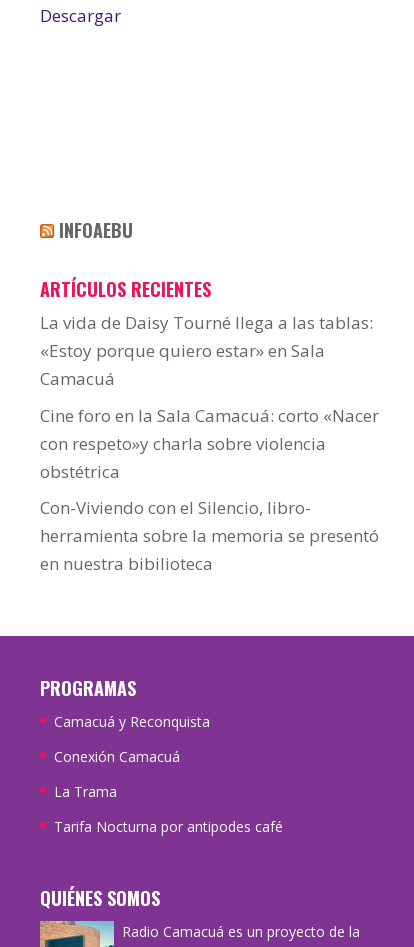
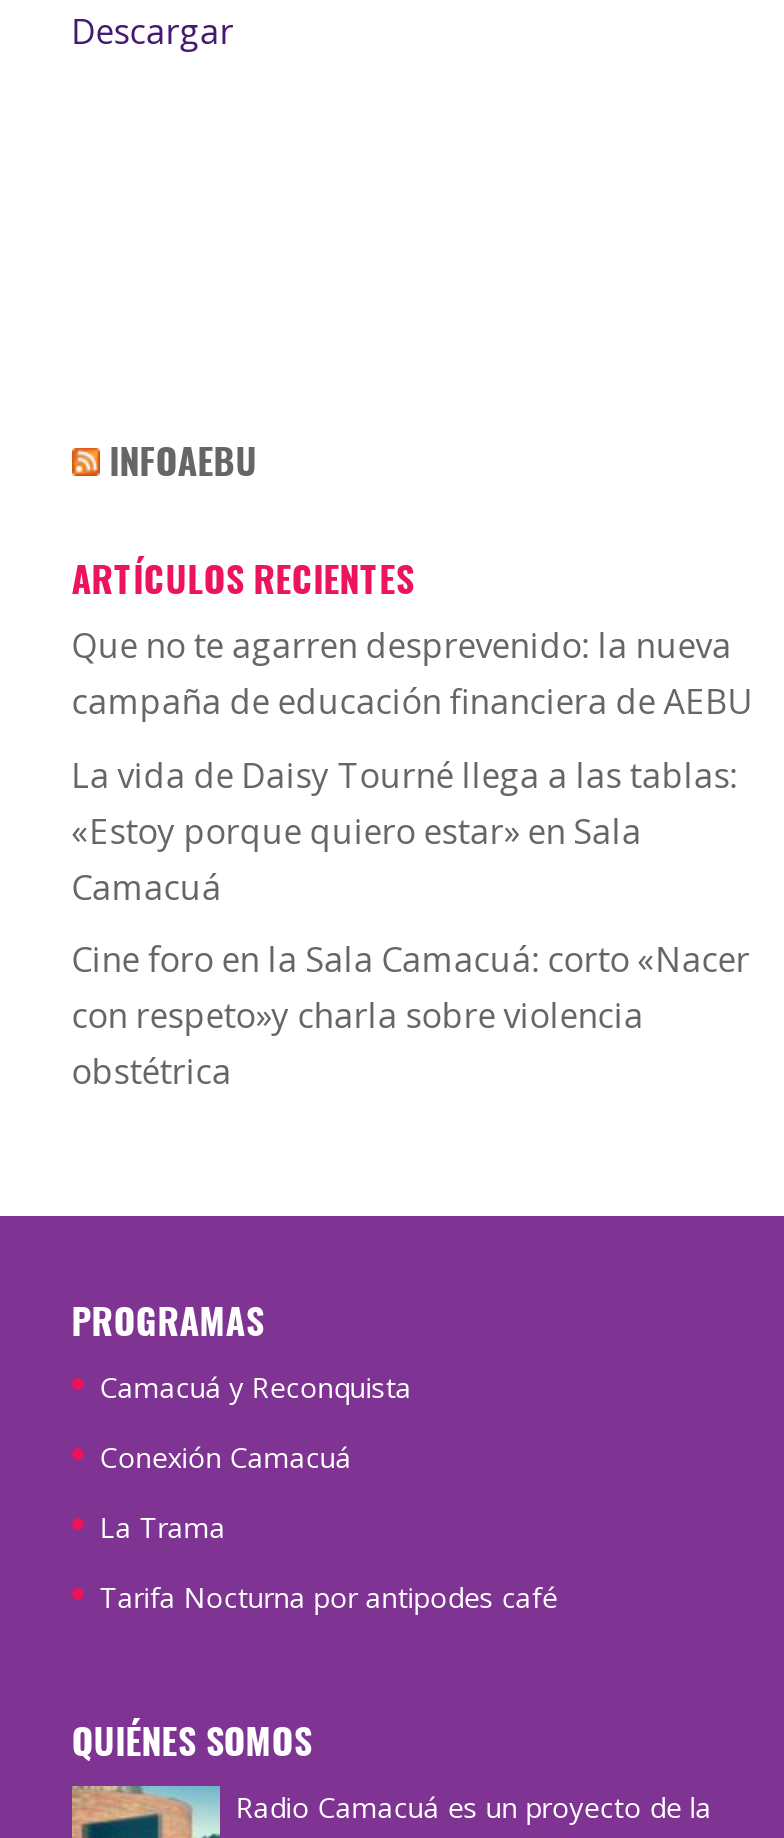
none -> [72,622,754,724] Que no te agarren desprevenido: la nueva | campaña de educación financiera de AEBU
moved [40,311,379,482] -> [72,751,750,1094]: La vida de Daisy Tourné llega a las tablas: | «Estoy porque quiero estar» en Sala | Camacuá | Cine foro en la Sala Camacuá: corto «Nacer | con respeto»y charla sobre violencia | obstétrica
[40,496,379,575] Con-Viviendo con el Silencio, libro- | herramienta sobre la memoria se presentó | en nuestra bibilioteca -> none

